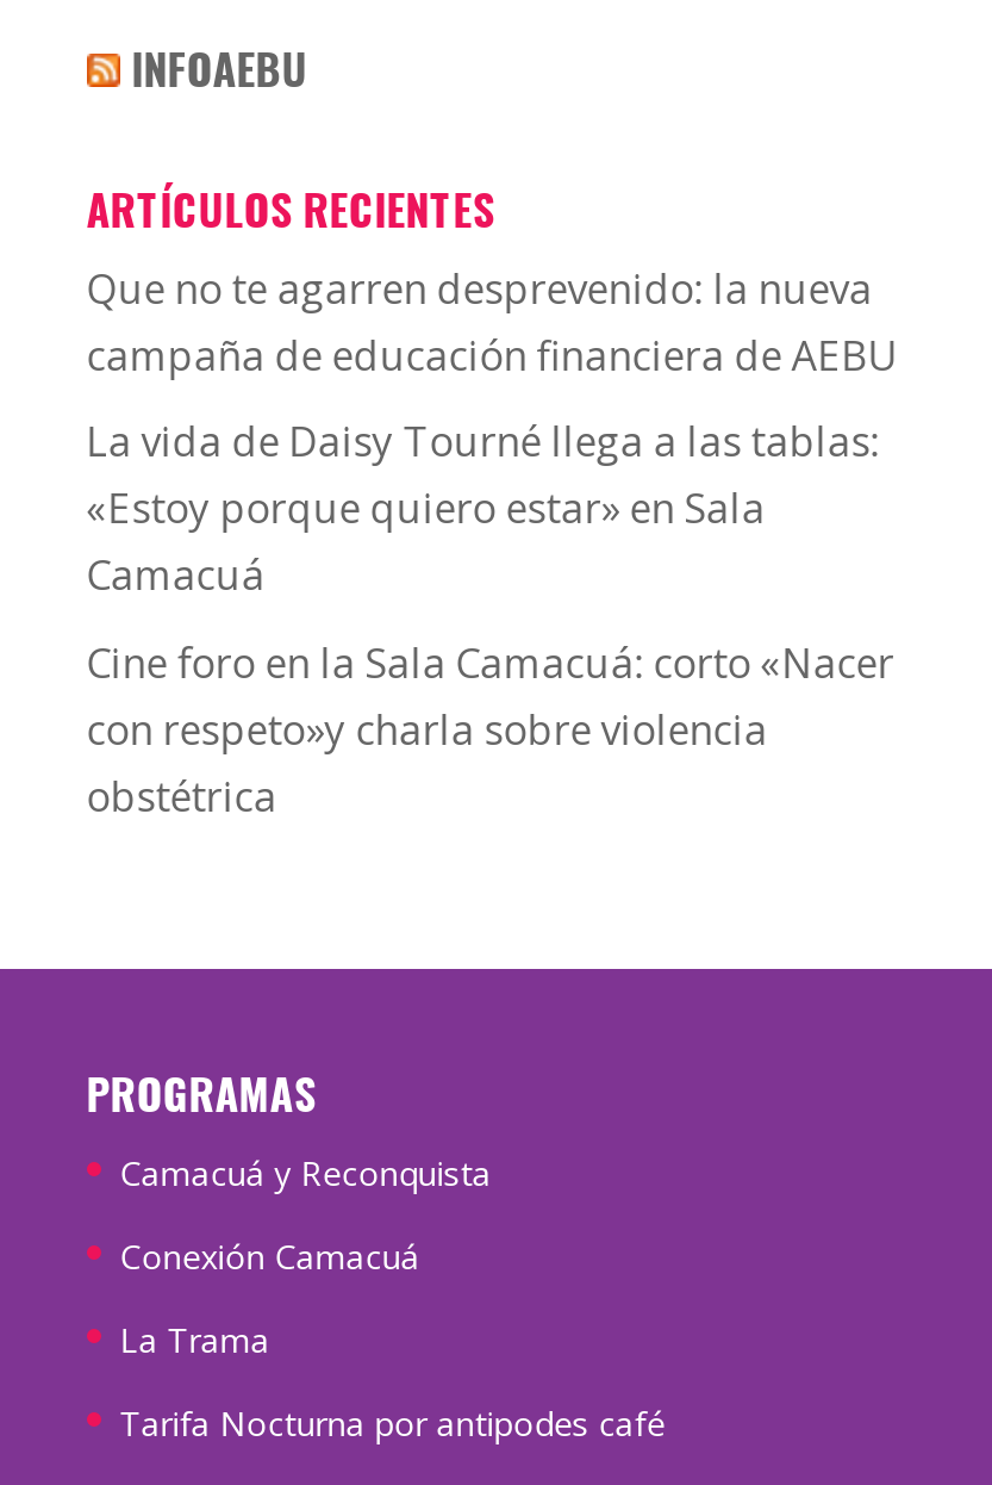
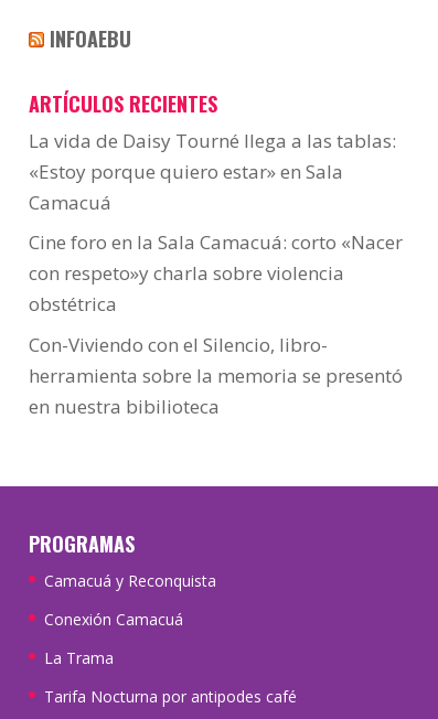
[86,261,899,383] Que no te agarren desprevenido: la nueva | campaña de educación financiera de AEBU -> none
moved [86,415,894,824] -> [28,127,402,316]: La vida de Daisy Tourné llega a las tablas: | «Estoy porque quiero estar» en Sala | Camacuá | Cine foro en la Sala Camacuá: corto «Nacer | con respeto»y charla sobre violencia | obstétrica
none -> [28,331,402,418] Con-Viviendo con el Silencio, libro- | herramienta sobre la memoria se presentó | en nuestra bibilioteca

